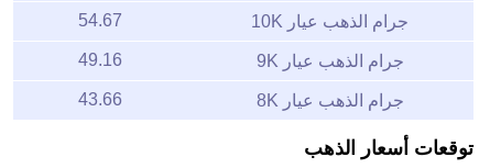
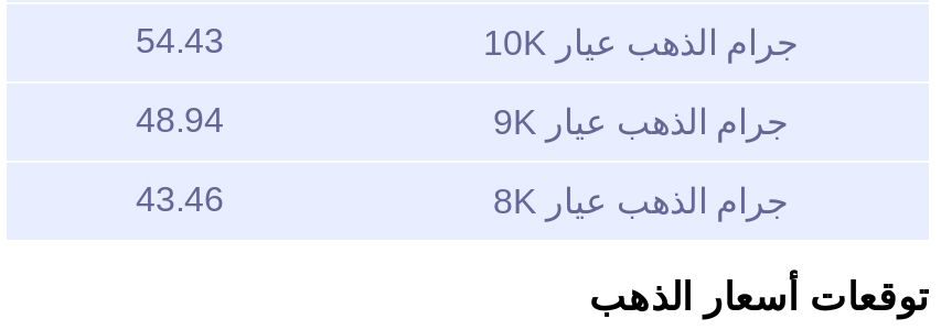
[78,12,122,30] 54.67 -> [136,23,224,61] 54.43
[78,51,122,70] 49.16 -> [136,102,224,140] 48.94
[78,91,122,109] 43.66 -> [136,182,224,219] 43.46

